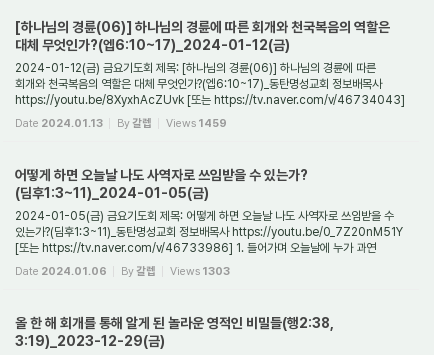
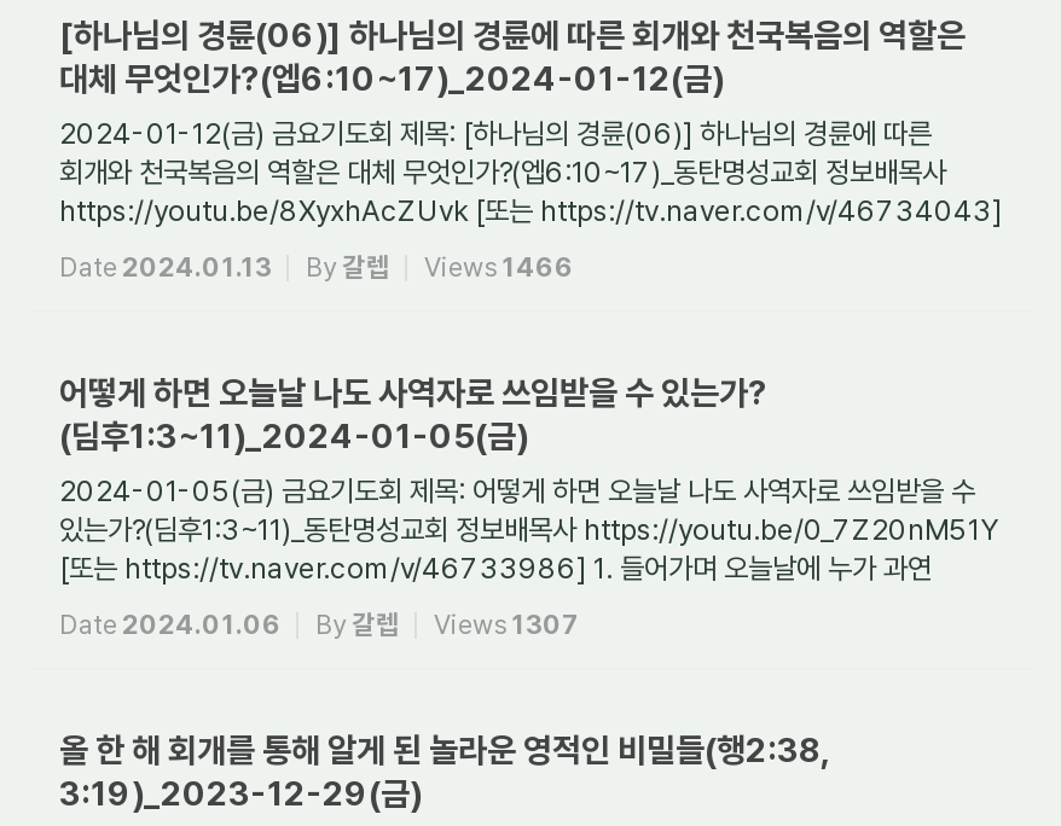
[166,117,227,130] Views 1459 -> [424,252,574,284] Views 1466
[170,265,230,278] Views 1303 -> [434,610,579,641] Views 1307

